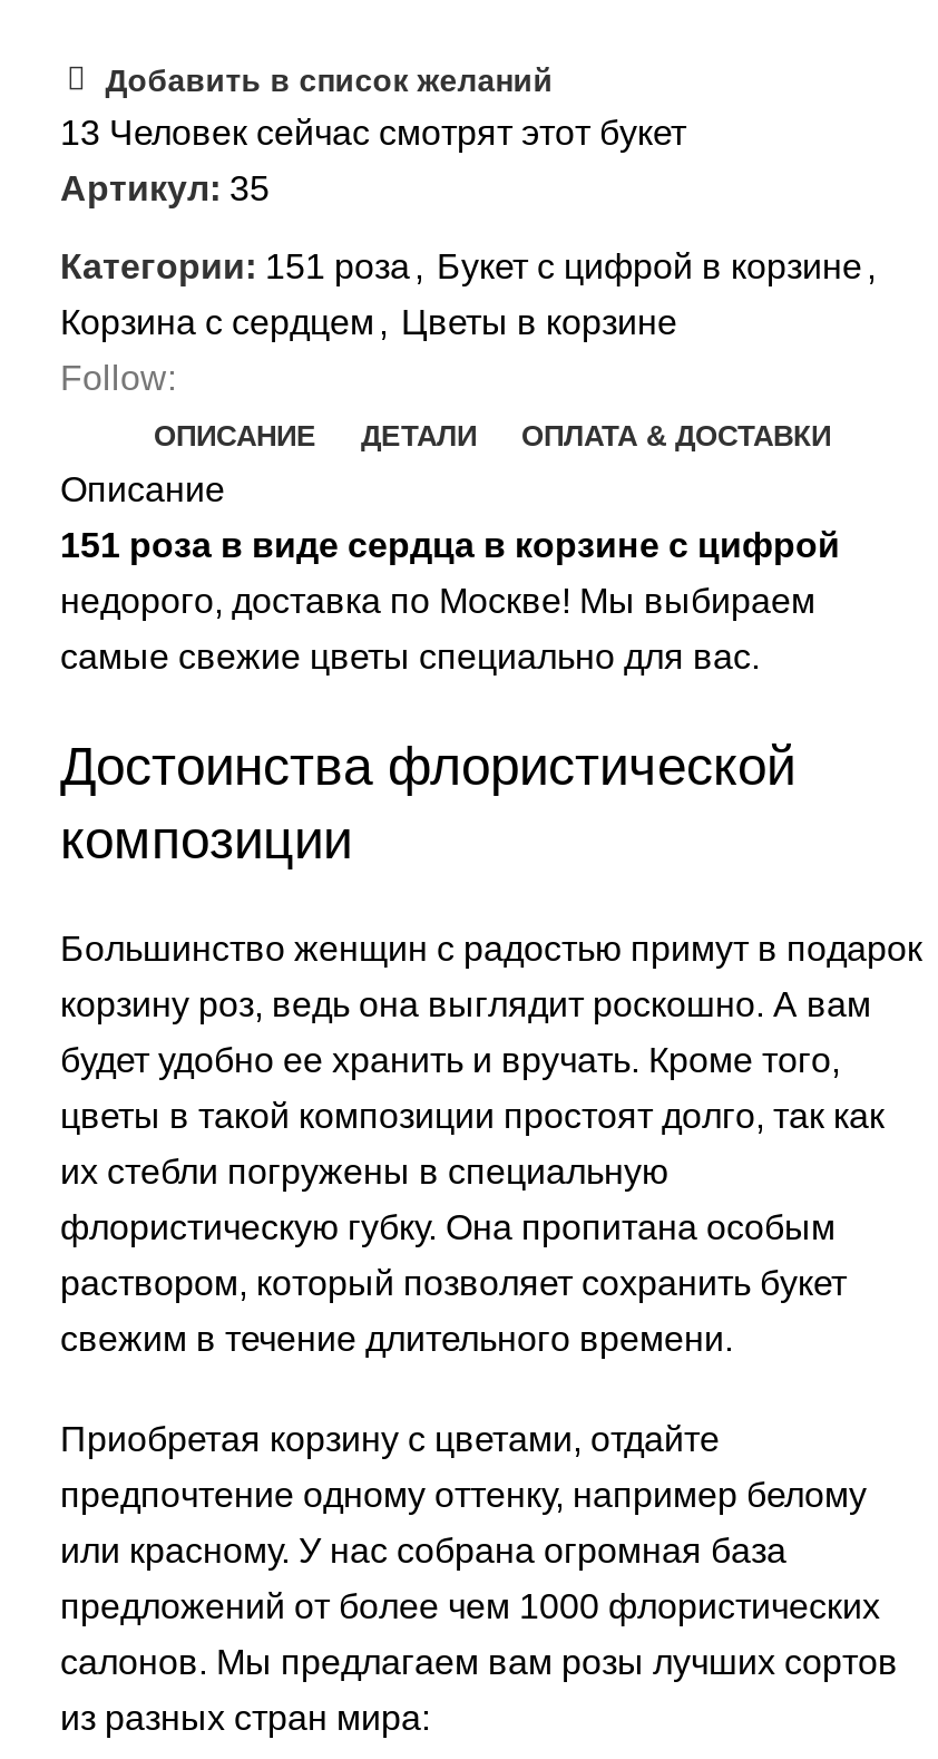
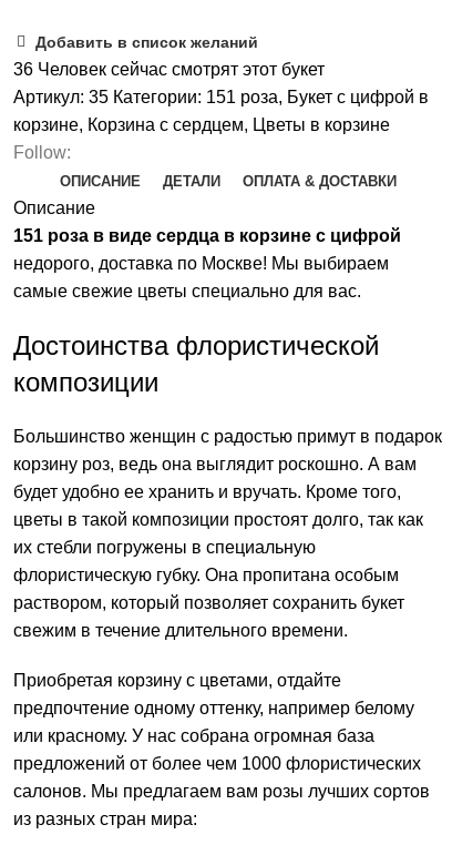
[60,114,876,341] 13 Человек сейчас смотрят этот букет | Артикул: 35 | Категории: 151 роза , Букет с цифрой в корзине , | Корзина с сердцем , Цветы в корзине -> [13,59,429,134] 36 Человек сейчас смотрят этот букет | Артикул: 35 Категории: 151 роза, Букет с цифрой в | корзине, Корзина с сердцем, Цветы в корзине

